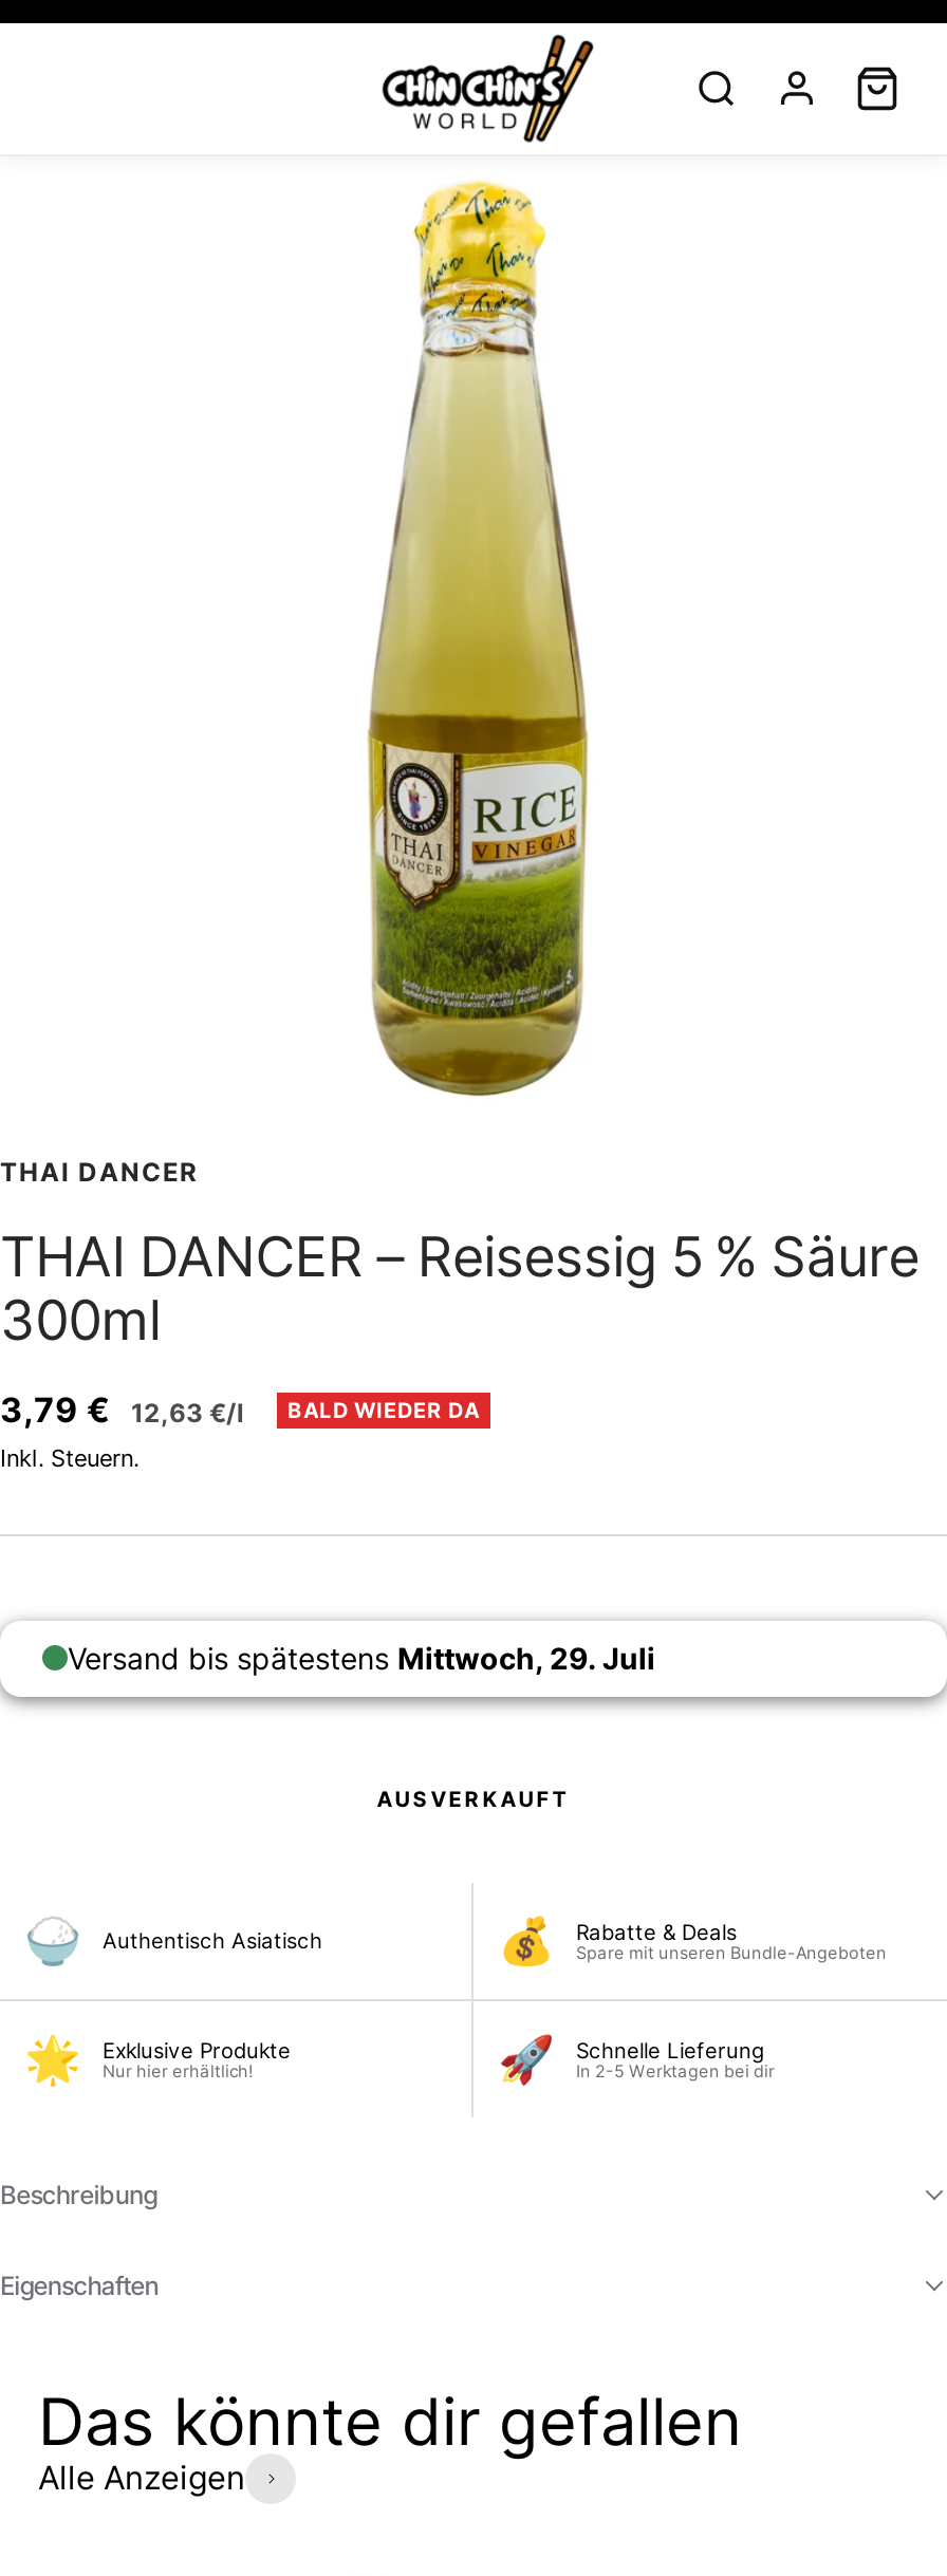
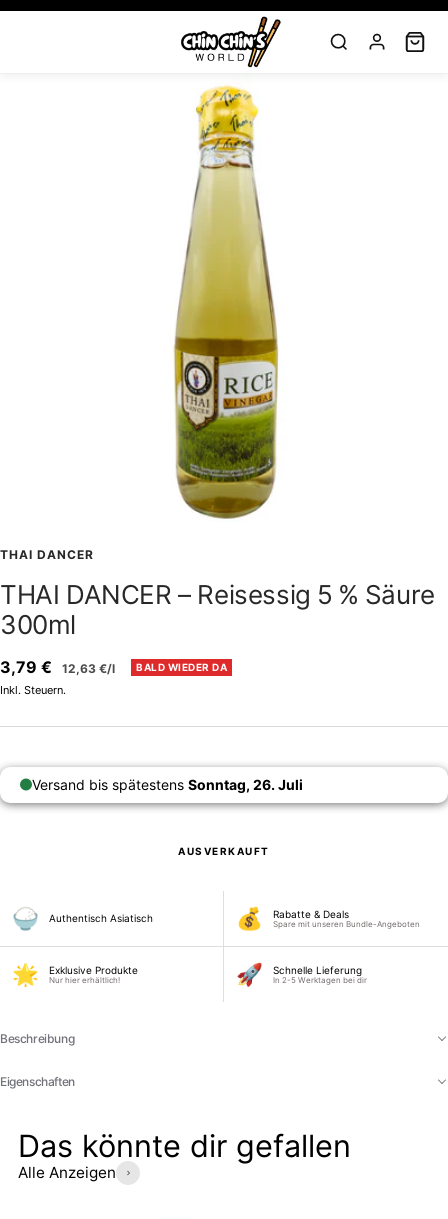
[68,1639,655,1675] Versand bis spätestens Mittwoch, 29. Juli -> [32,776,303,793] Versand bis spätestens Sonntag, 26. Juli

